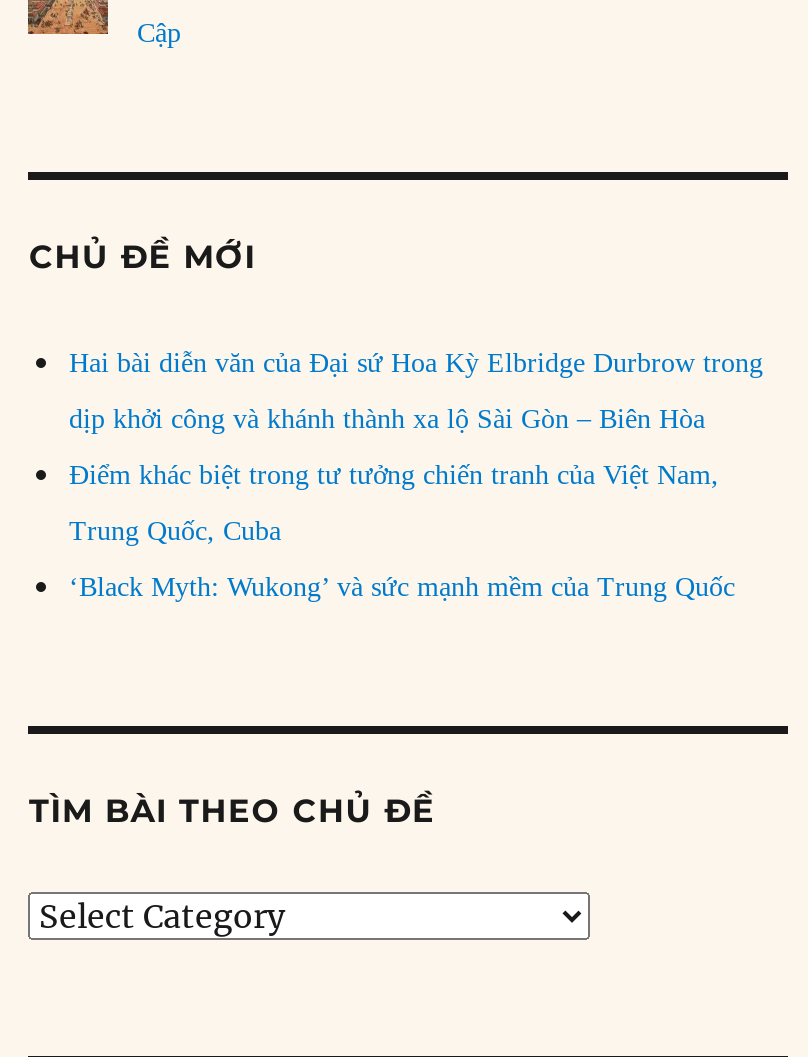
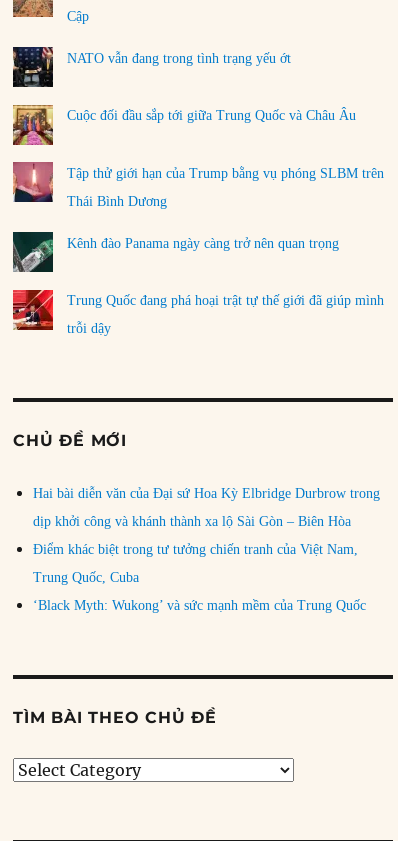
none -> [12,46,291,90] [image] | NATO vẫn đang trong tình trạng yếu ớt
none -> [12,161,384,250] [image] | Tập thử giới hạn của Trump bằng vụ phóng SLBM trên | Thái Bình Dương | Kênh đào Panama ngày càng trở nên quan trọng
none -> [12,231,384,336] [image] | Trung Quốc đang phá hoại trật tự thế giới đã giúp mình | trỗi dậy
none -> [12,289,53,331] [image]
none -> [13,104,356,146] [image] | Cuộc đối đầu sắp tới giữa Trung Quốc và Châu Âu

